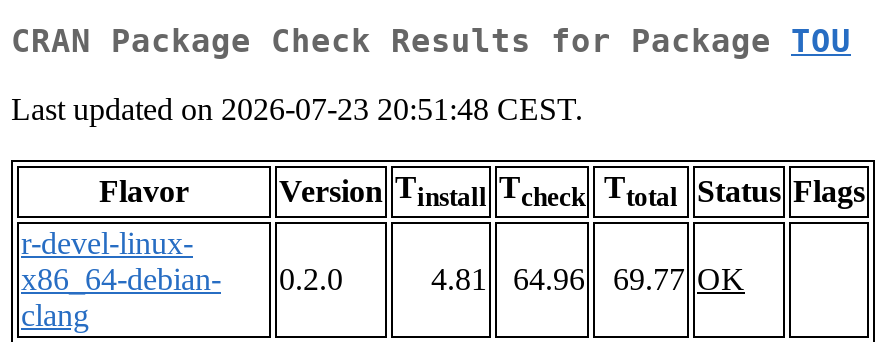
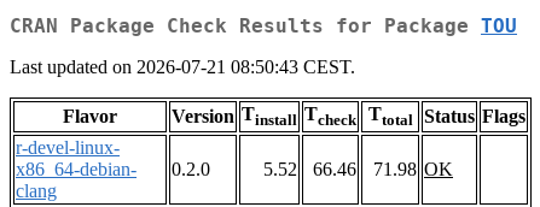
[11,93,583,127] Last updated on 2026-07-23 20:51:48 CEST. -> [10,57,355,77] Last updated on 2026-07-21 08:50:43 CEST.
[431,263,487,297] 4.81 -> [263,159,297,180] 5.52
[513,263,585,297] 64.96 -> [313,159,356,180] 66.46
[613,263,745,297] 69.77 OK -> [373,159,453,180] 71.98 OK

